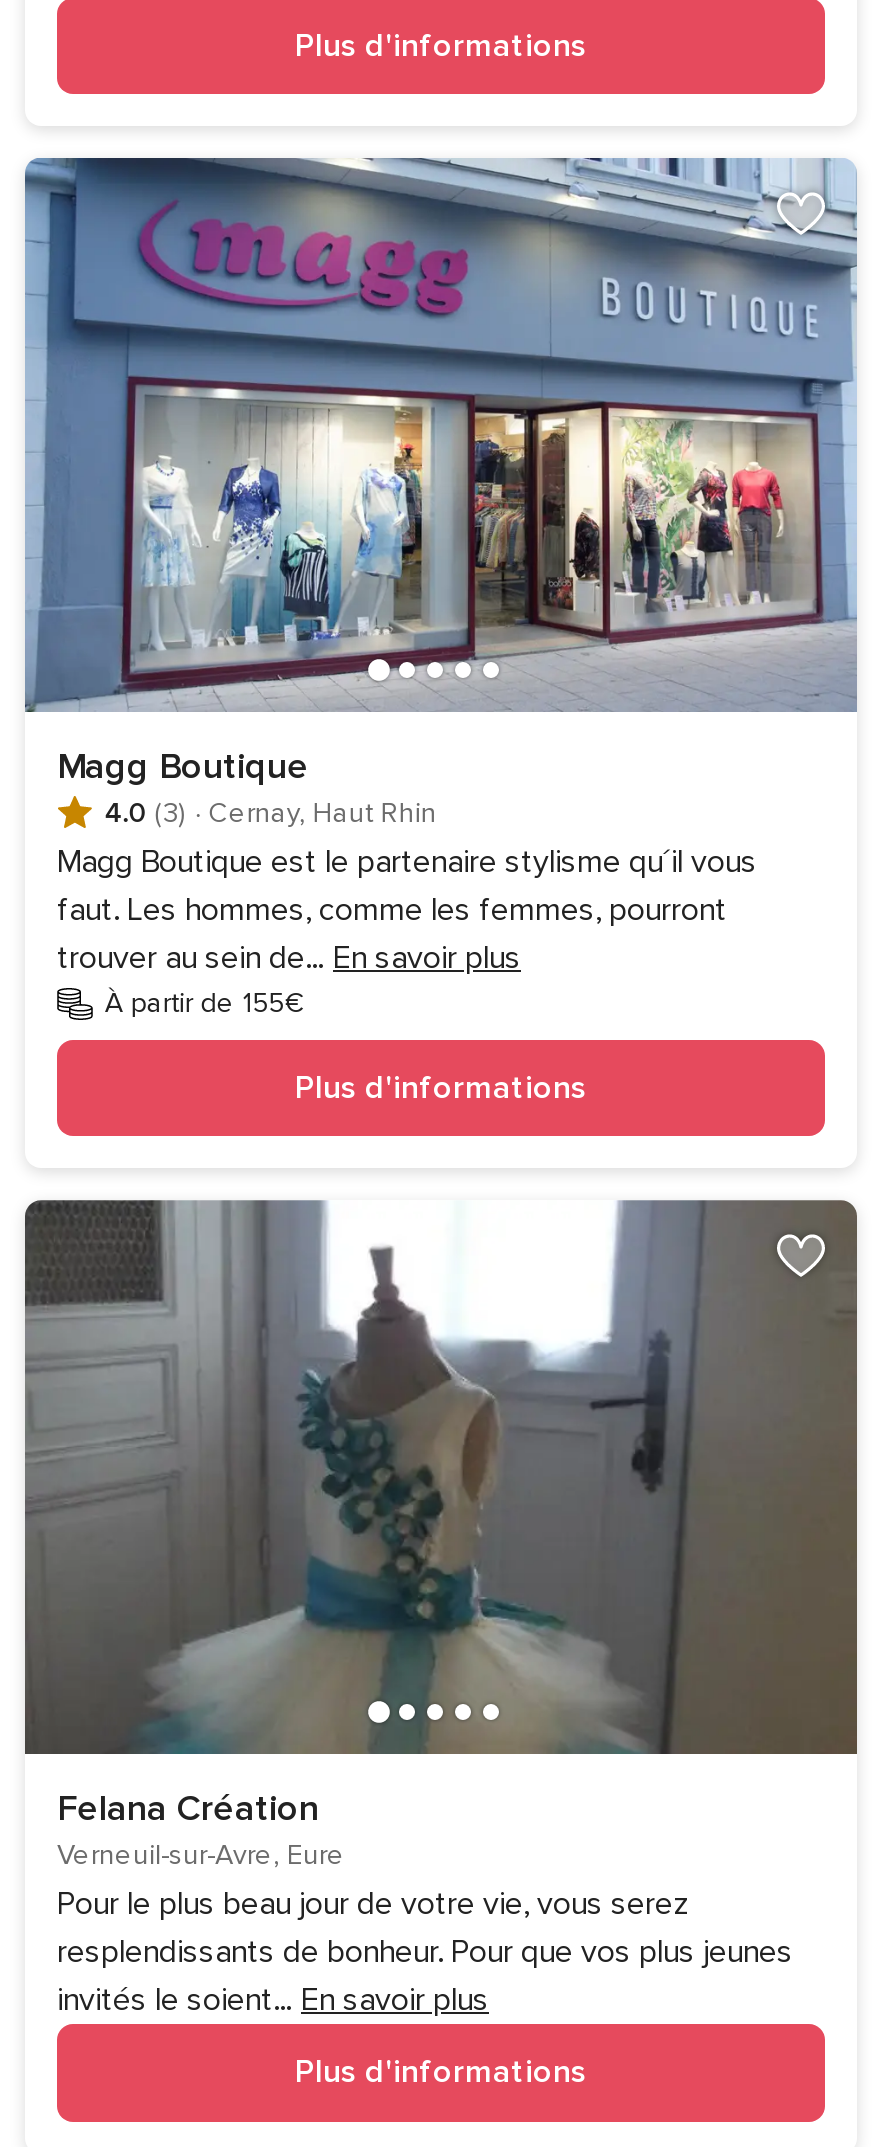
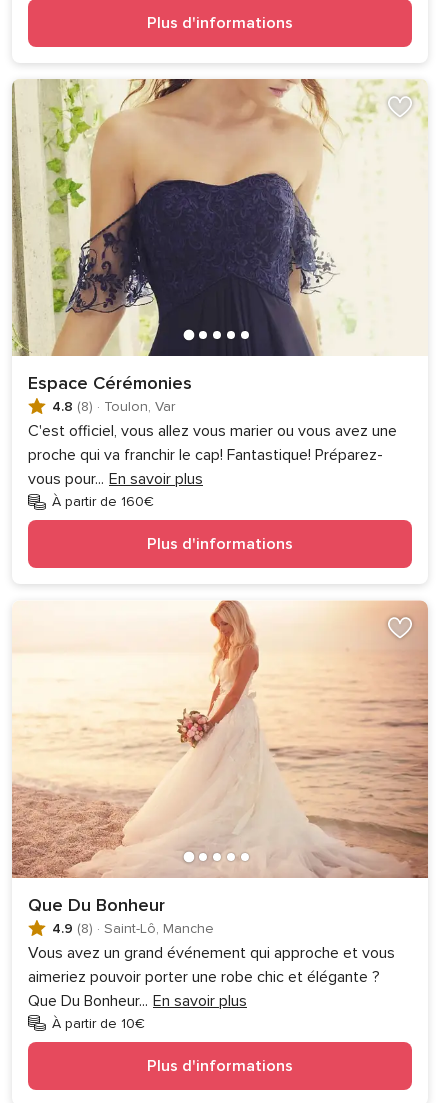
[23,156,859,1020] [image] | Magg Boutique | 4.0 (3) · Cernay, Haut Rhin | Magg Boutique est le partenaire stylisme qu´il vous | faut. Les hommes, comme les femmes, pourront | trouver au sein de... En savoir plus | À partir de 155€ -> [11,78,428,510] [image] | Espace Cérémonies | 4.8 (8) · Toulon, Var | C'est officiel, vous allez vous marier ou vous avez une | proche qui va franchir le cap! Fantastique! Préparez- | vous pour... En savoir plus | À partir de 160€
[23,1198,859,2021] [image] | Felana Création | Verneuil-sur-Avre, Eure | Pour le plus beau jour de votre vie, vous serez | resplendissants de bonheur. Pour que vos plus jeunes | invités le soient... En savoir plus -> [11,600,429,1032] [image] | Que Du Bonheur | 4.9 (8) · Saint-Lô, Manche | Vous avez un grand événement qui approche et vous | aimeriez pouvoir porter une robe chic et élégante ? | Que Du Bonheur... En savoir plus | À partir de 10€

